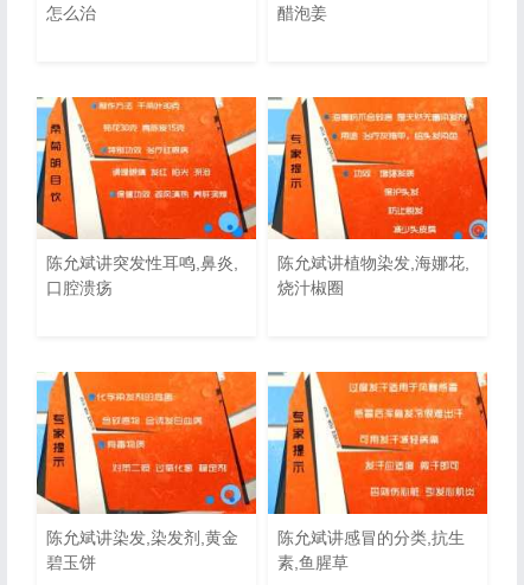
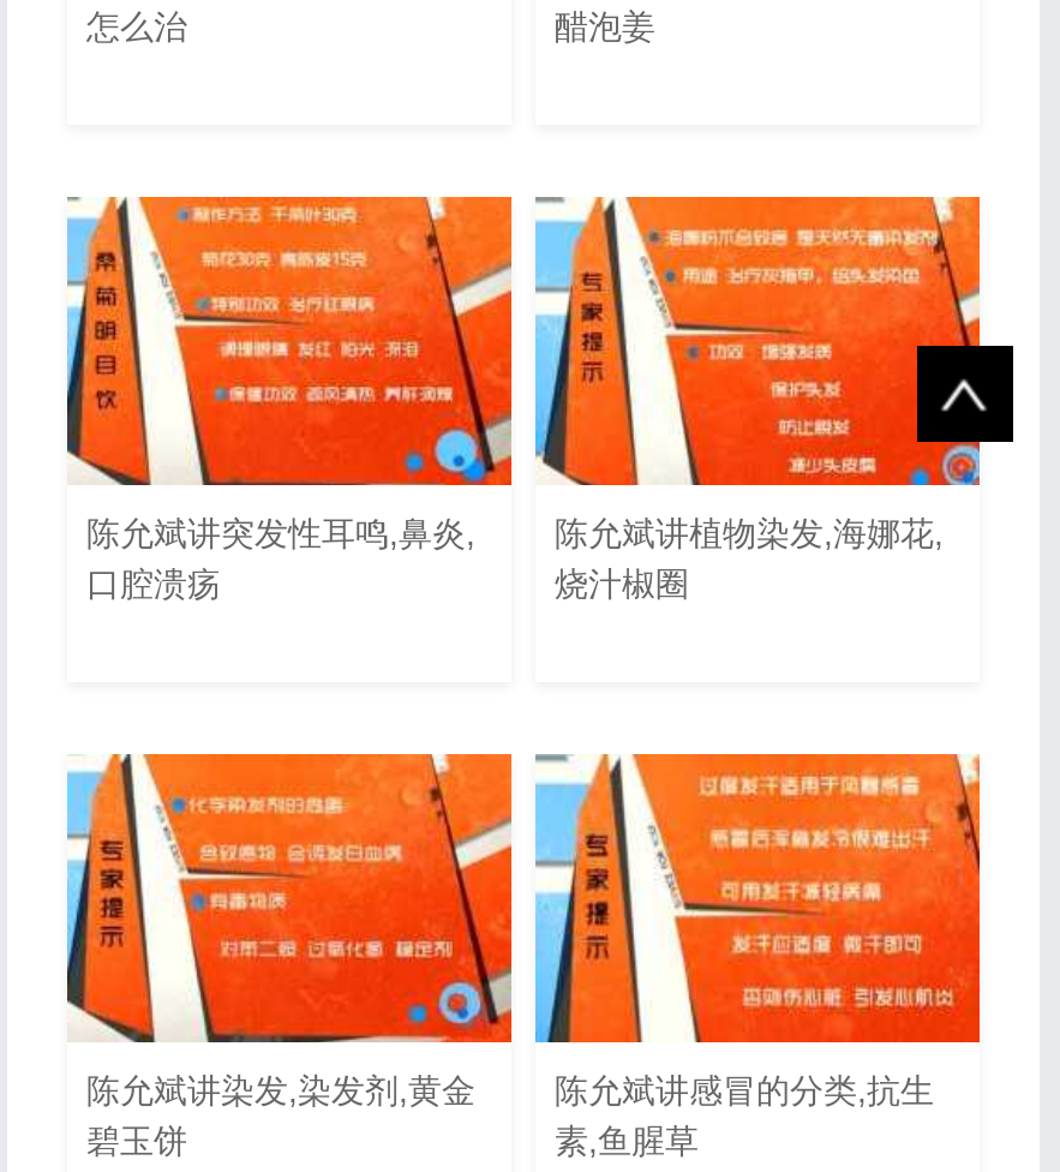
[456,171,504,219] [image] -> [915,343,1016,444] [image]

